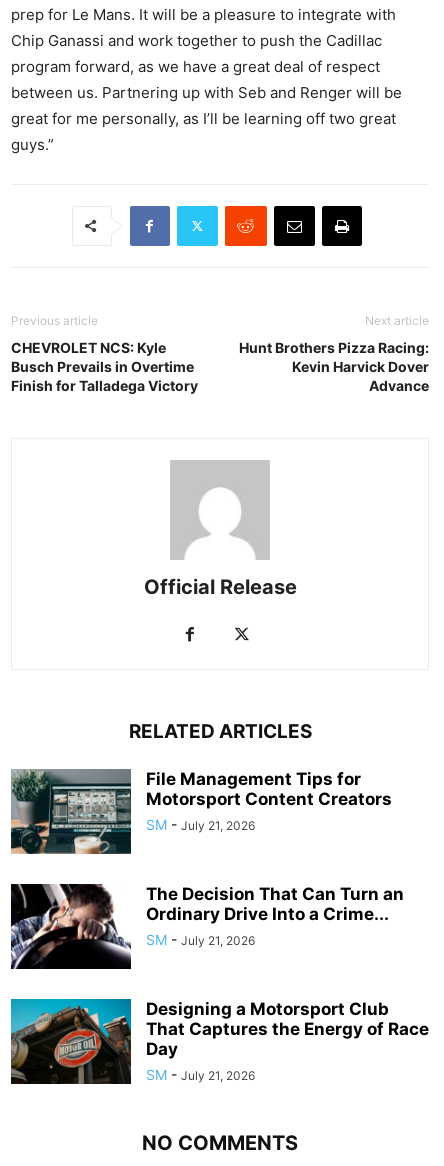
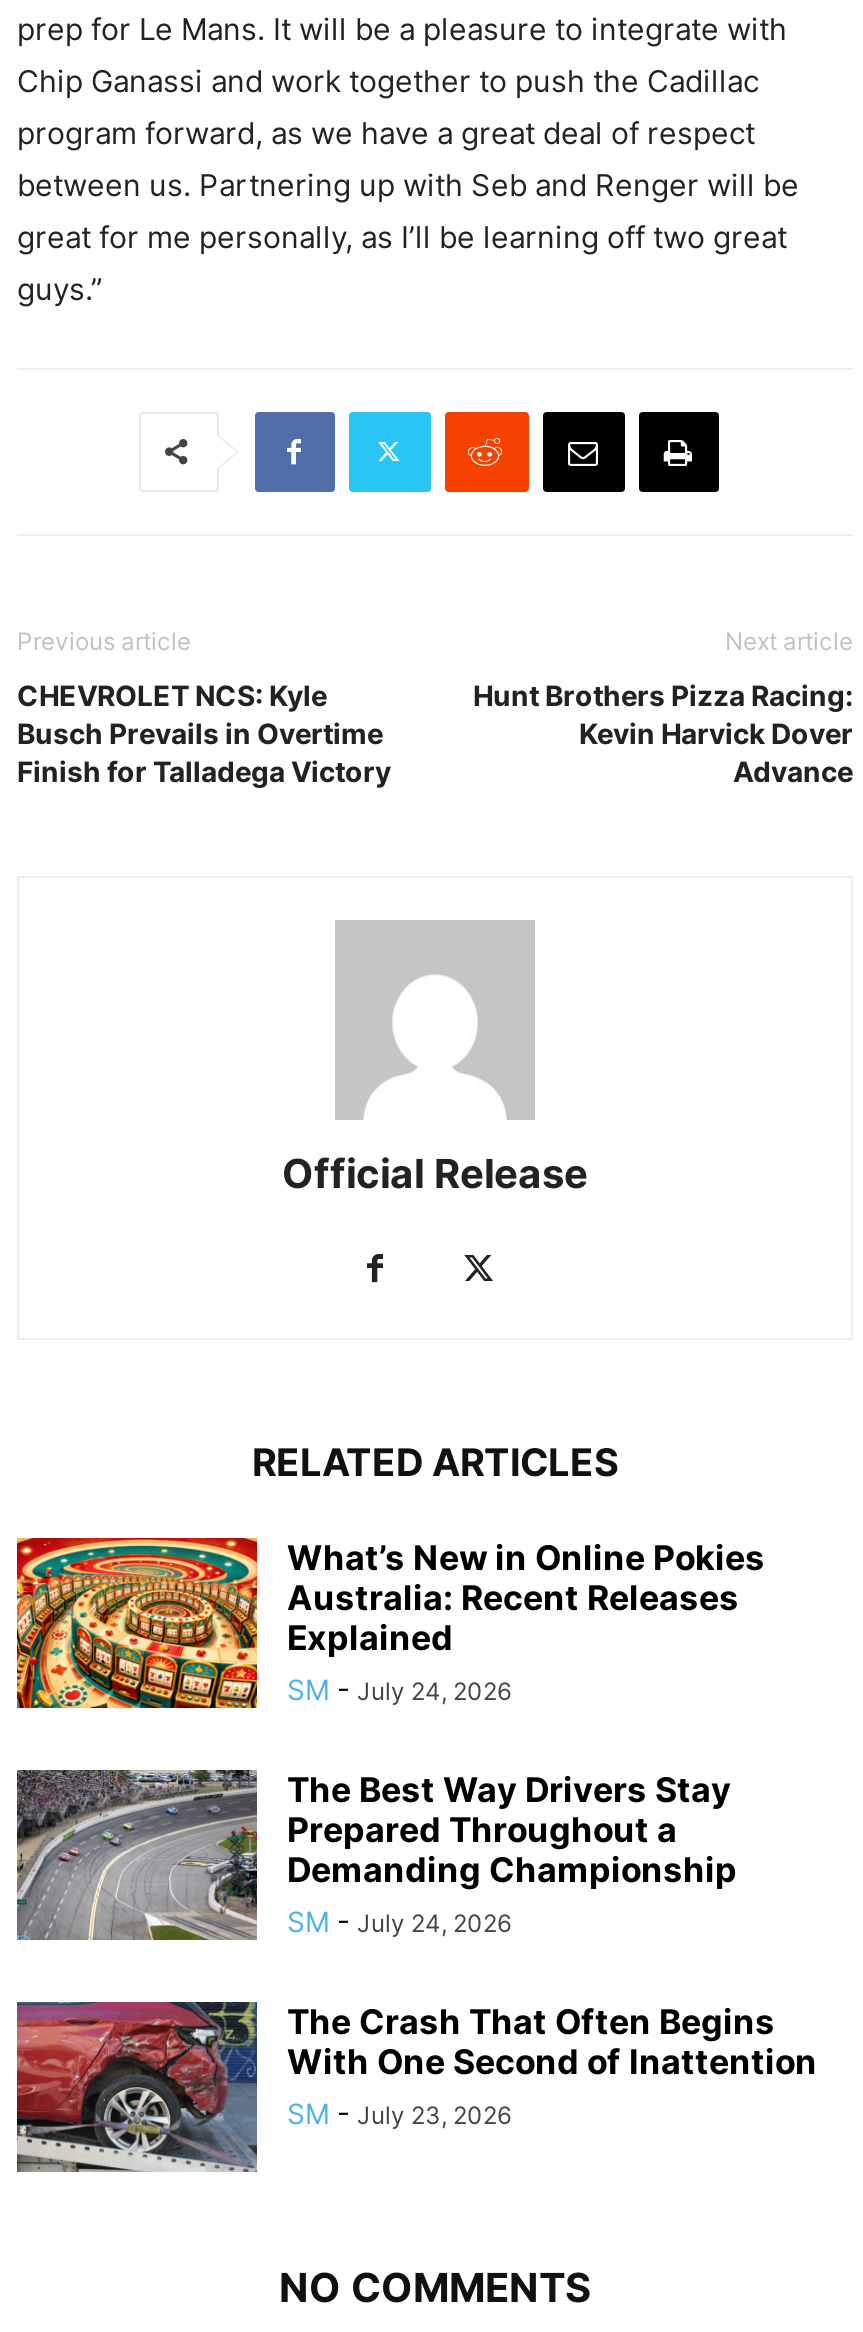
[10,768,392,855] [image] | File Management Tips for | Motorsport Content Creators | SM - July 21, 2026 -> [15,1536,765,1710] [image] | What’s New in Online Pokies | Australia: Recent Releases | Explained | SM - July 24, 2026
[11,884,404,970] [image] | The Decision That Can Turn an | Ordinary Drive Into a Crime... | SM - July 21, 2026 -> [15,1768,737,1942] [image] | The Best Way Drivers Stay | Prepared Throughout a | Demanding Championship | SM - July 24, 2026
[10,998,429,1085] [image] | Designing a Motorsport Club | That Captures the Energy of Race | Day | SM - July 21, 2026 -> [15,2000,817,2174] [image] | The Crash That Often Begins | With One Second of Inattention | SM - July 23, 2026

